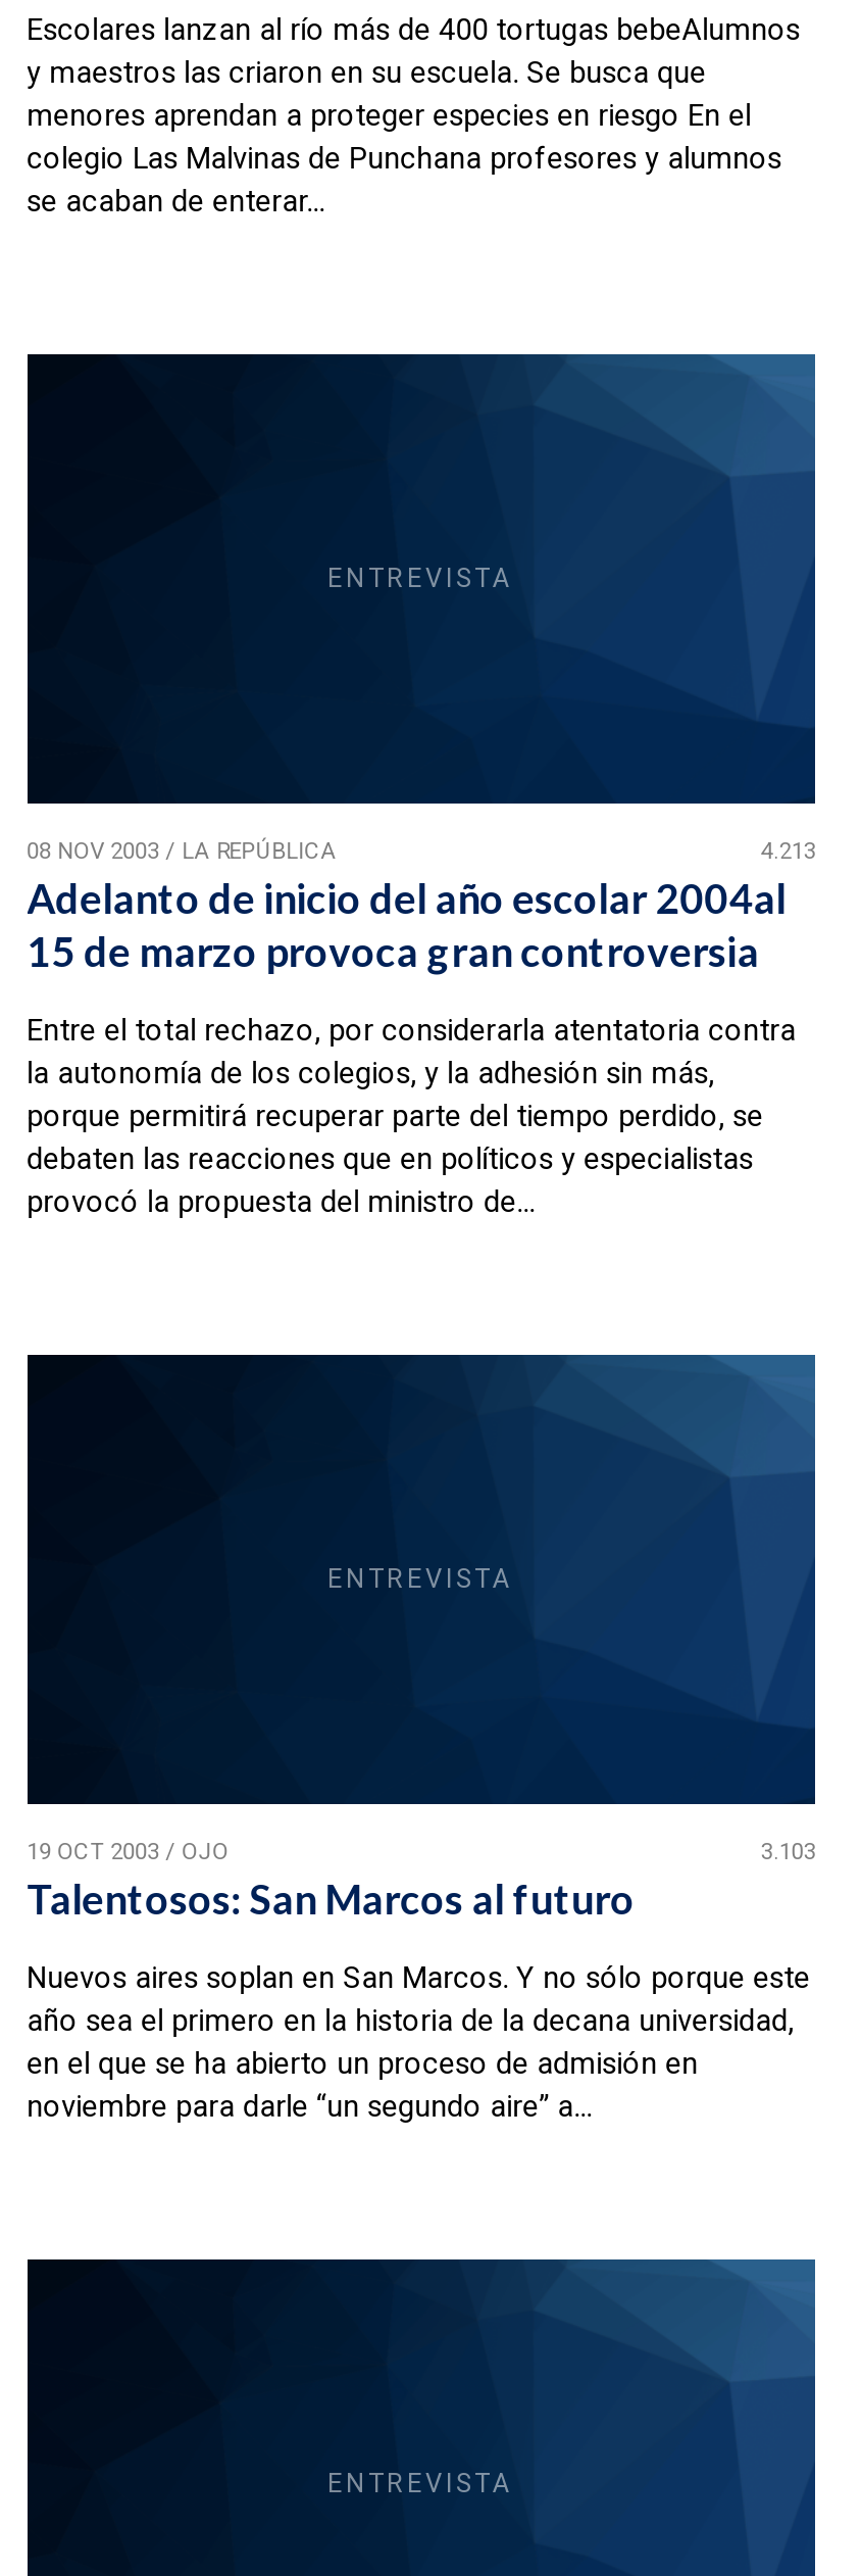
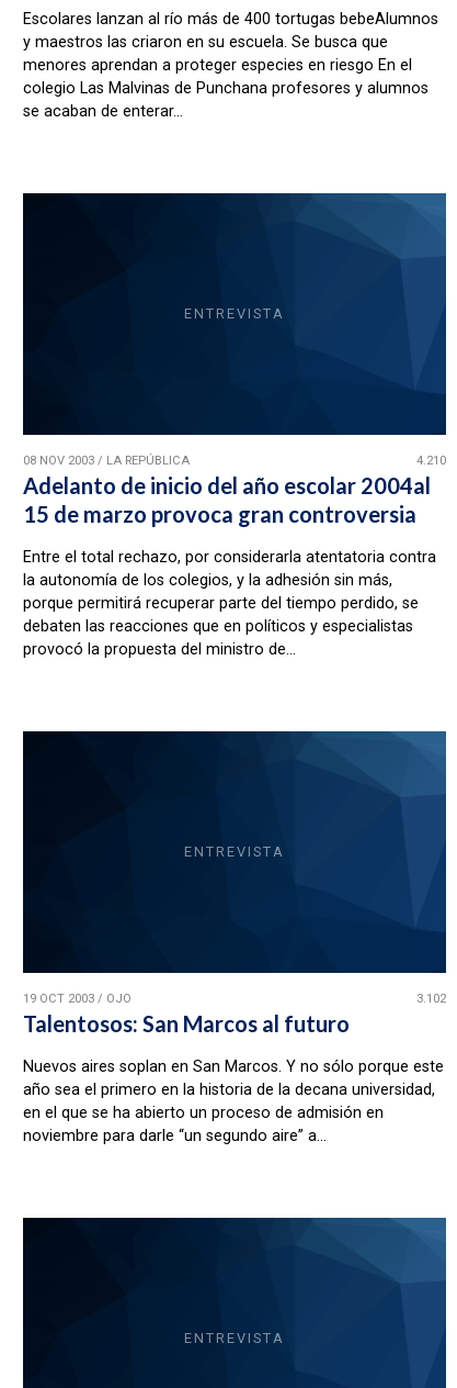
[761,837,816,864] 4.213 -> [417,453,446,467] 4.210
[761,1838,816,1864] 3.103 -> [417,991,446,1005] 3.102

